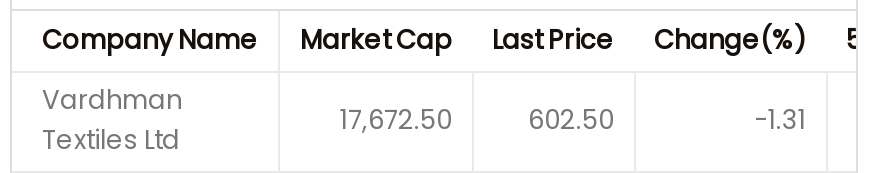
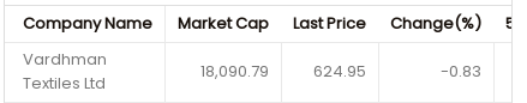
[340,101,452,139] 17,672.50 -> [200,60,269,82] 18,090.79
[528,101,614,139] 602.50 -> [313,60,366,82] 624.95
[754,101,806,139] -1.31 -> [441,60,481,82] -0.83

